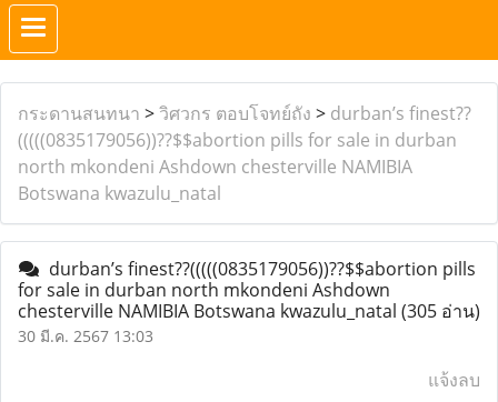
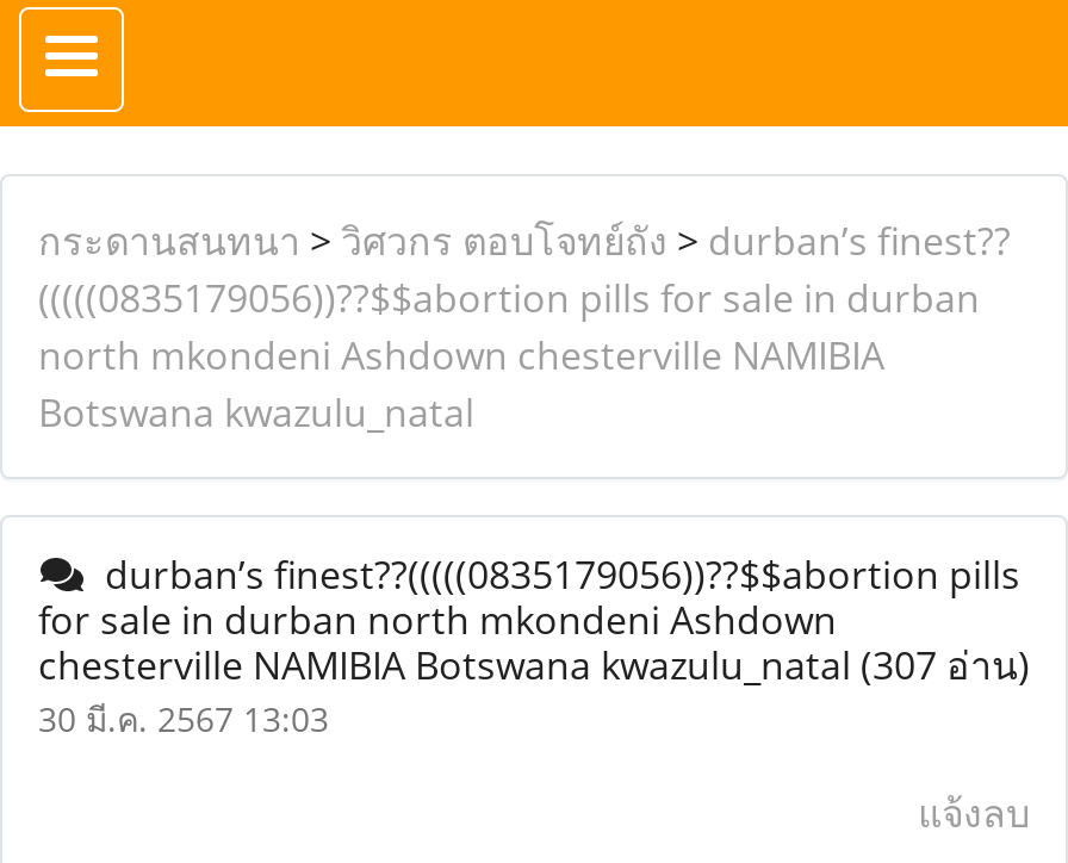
[18,299,480,323] chesterville NAMIBIA Botswana kwazulu_natal (305 อ่าน) -> [38,639,1030,691] chesterville NAMIBIA Botswana kwazulu_natal (307 อ่าน)

